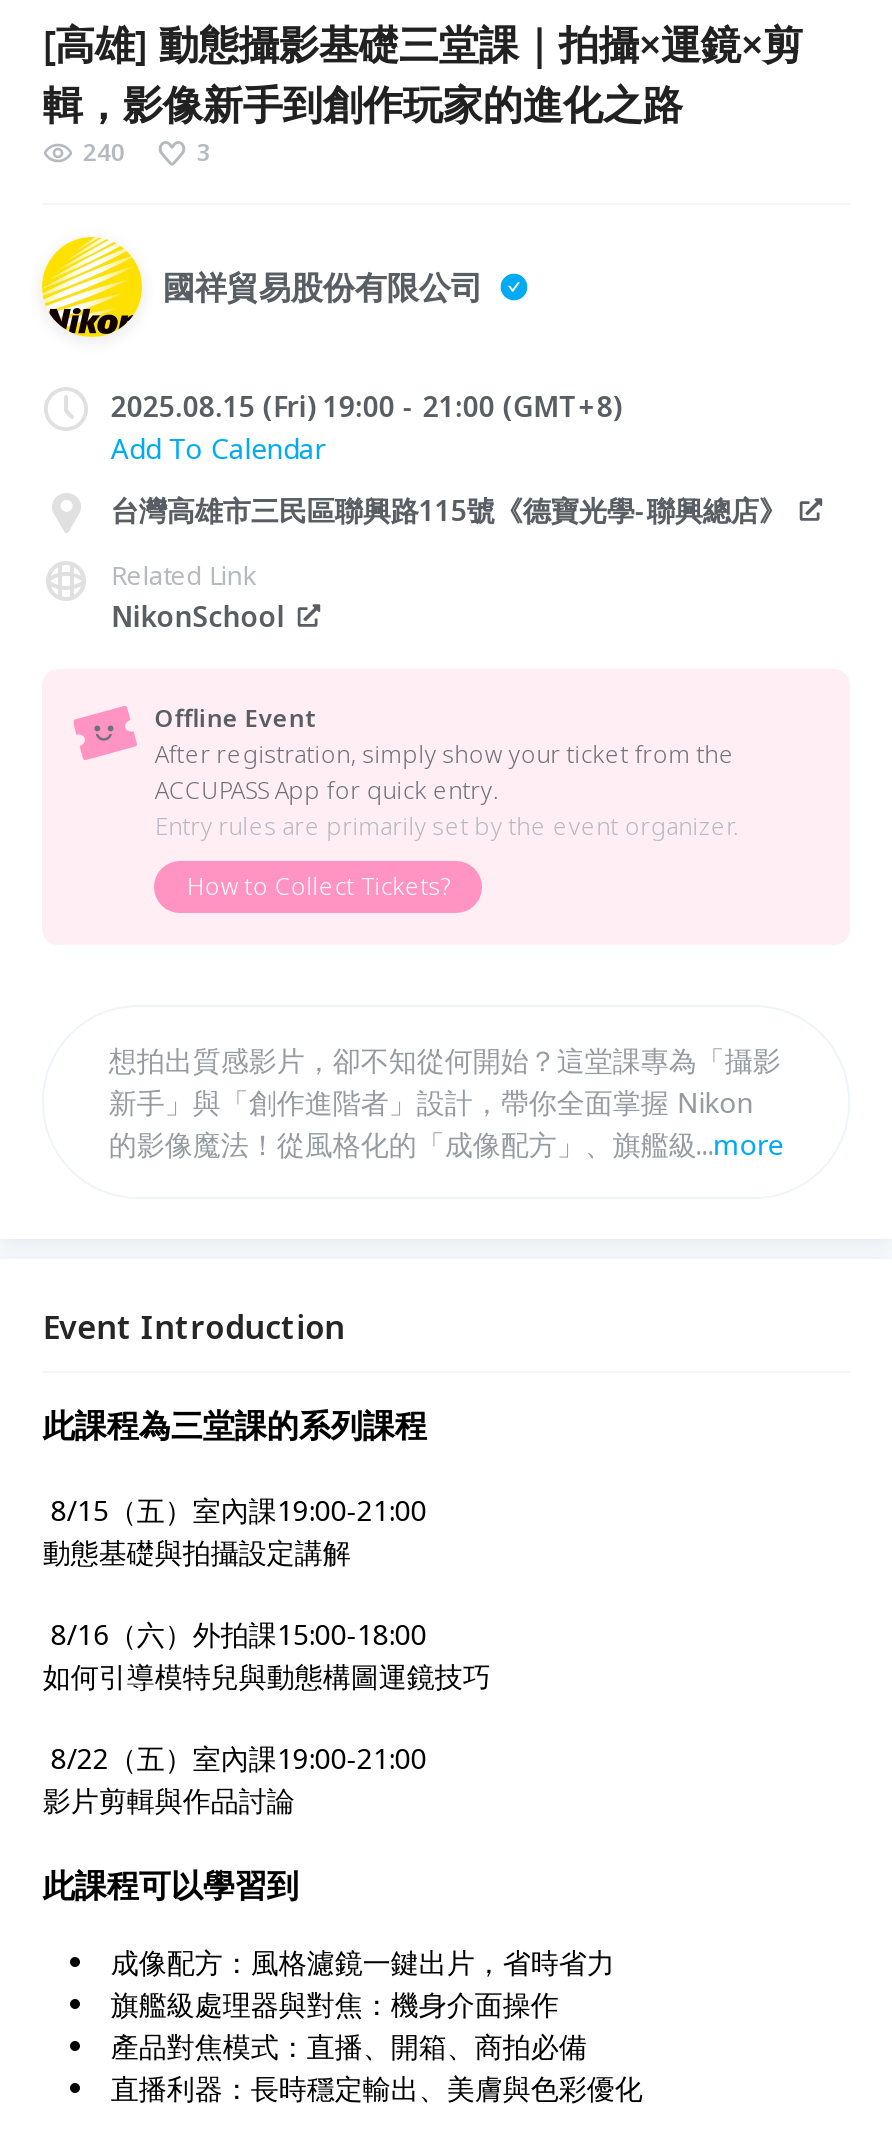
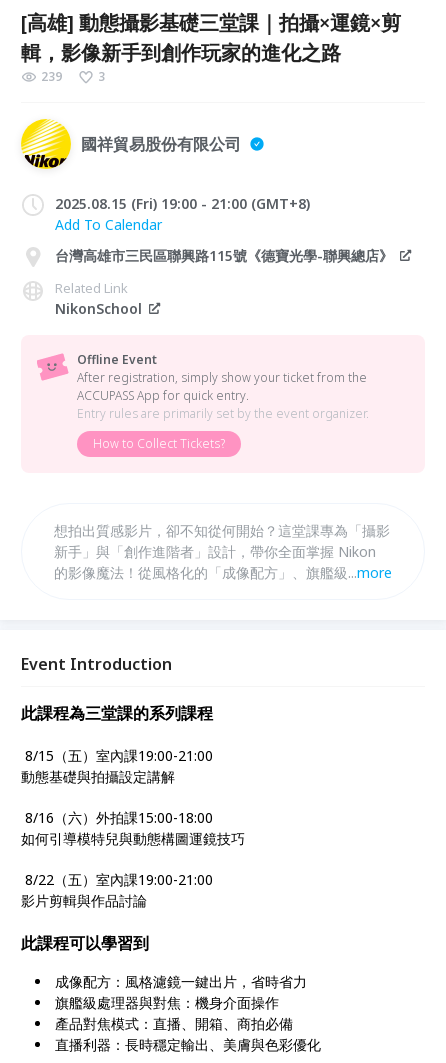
[83,135,125,169] 240 -> [41,68,62,85] 239

